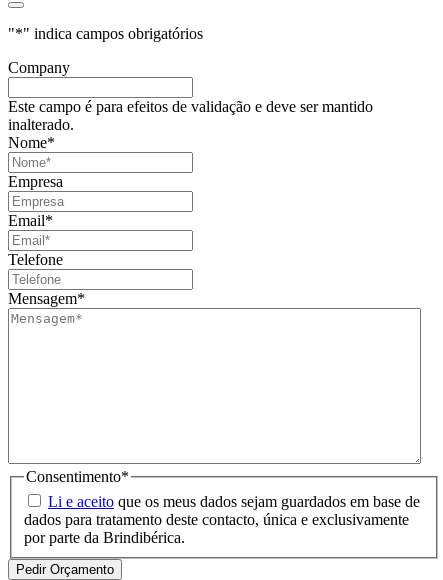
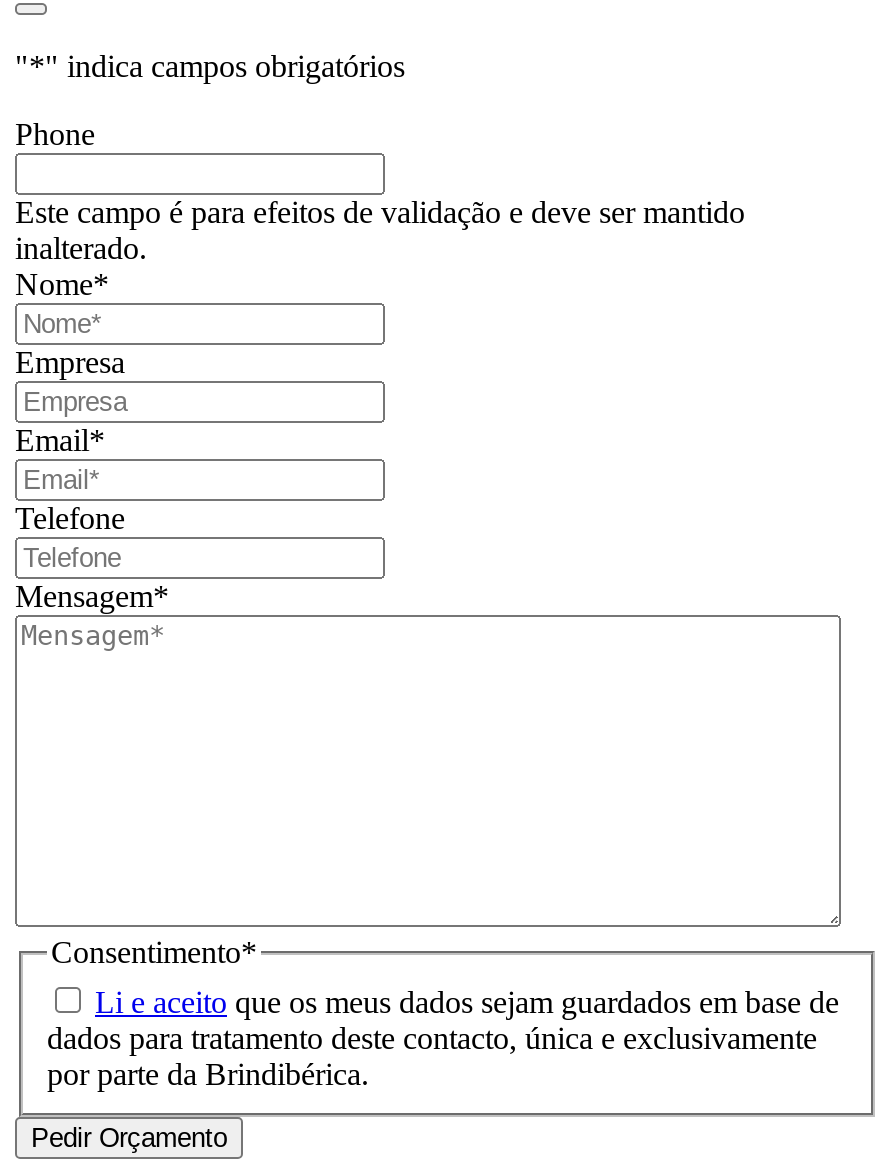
[8,59,70,76] Company -> [15,117,95,151] Phone

